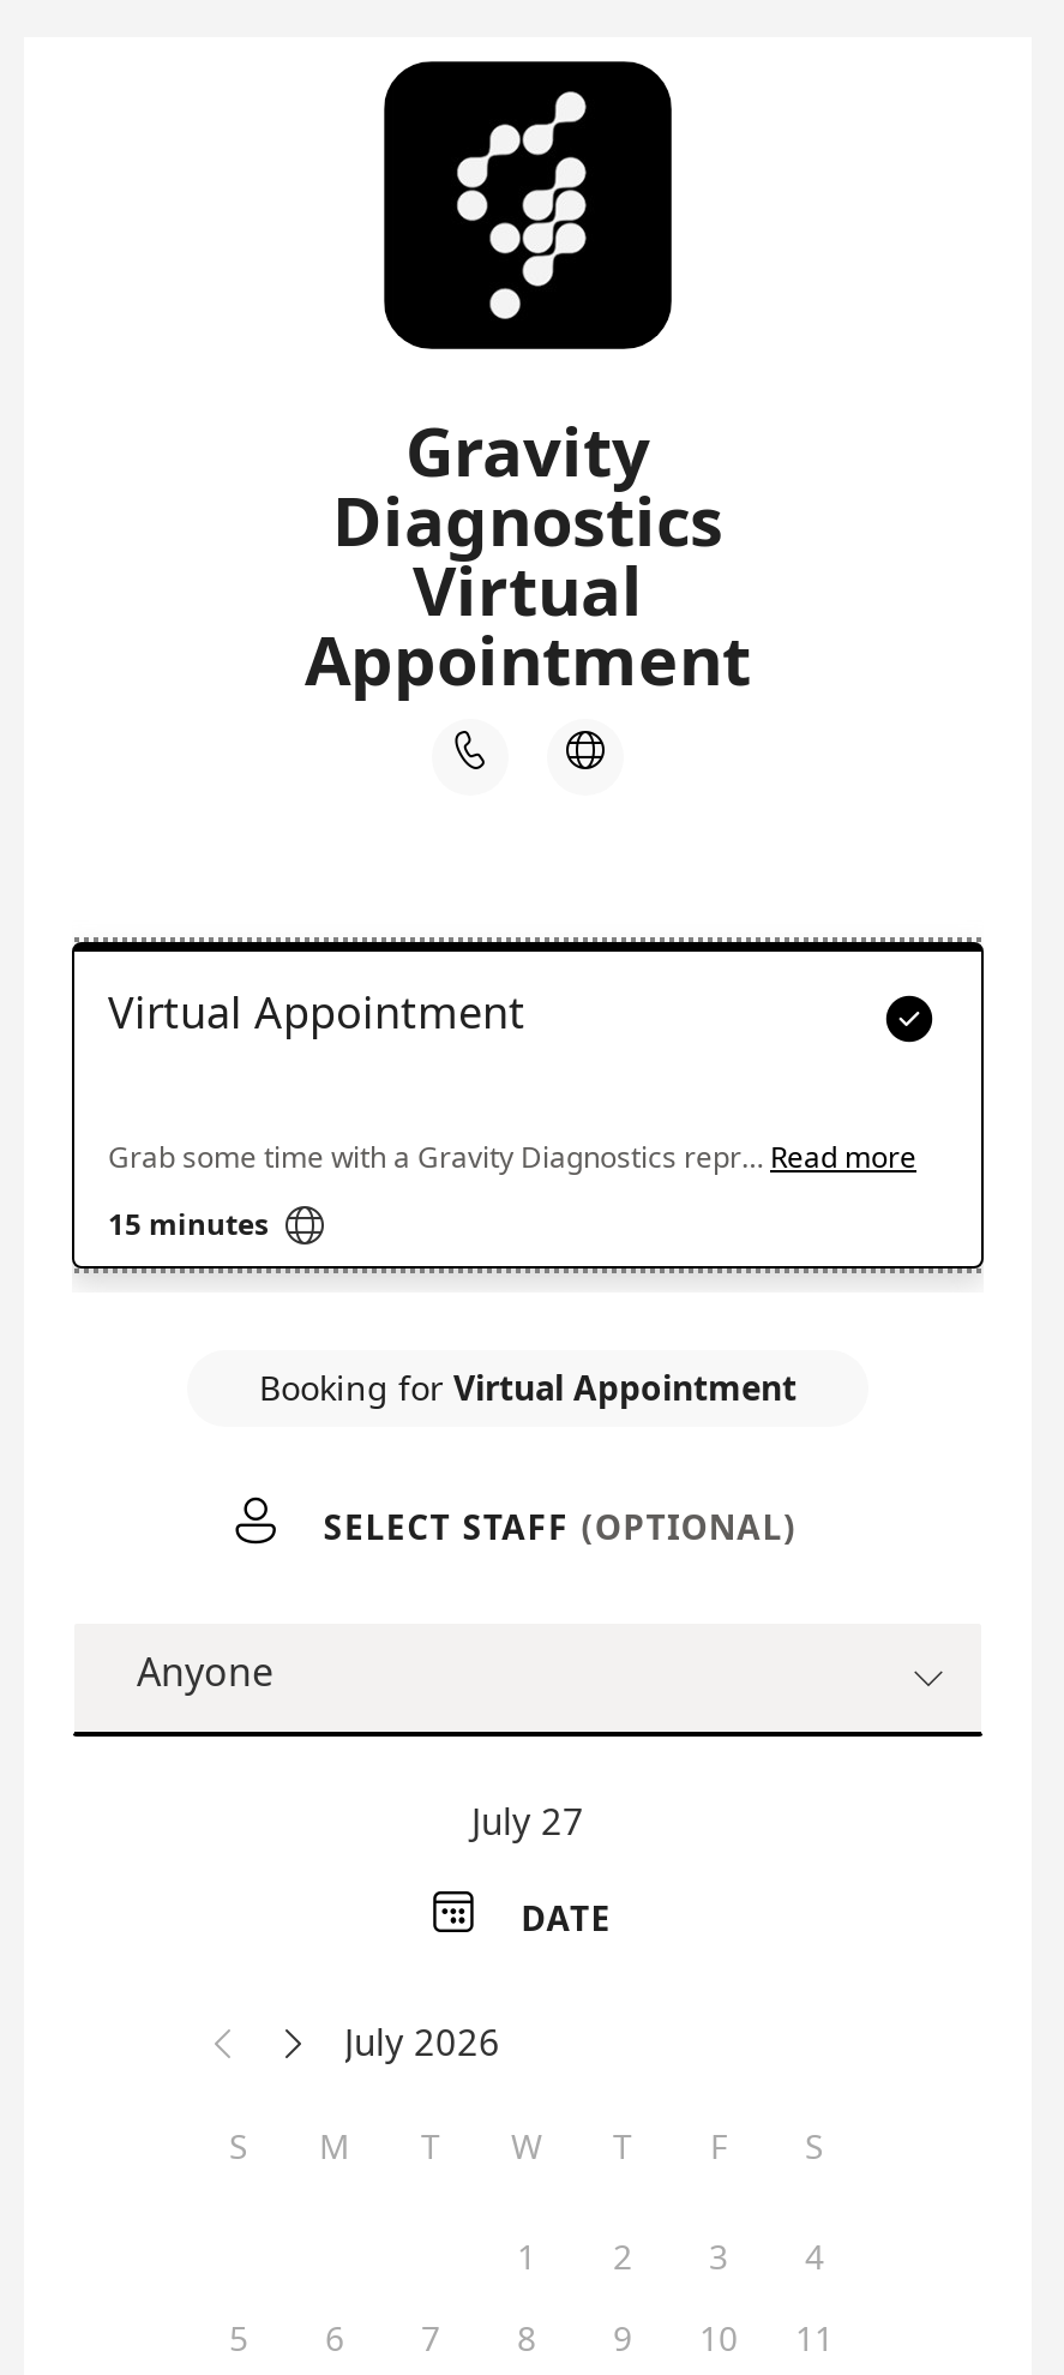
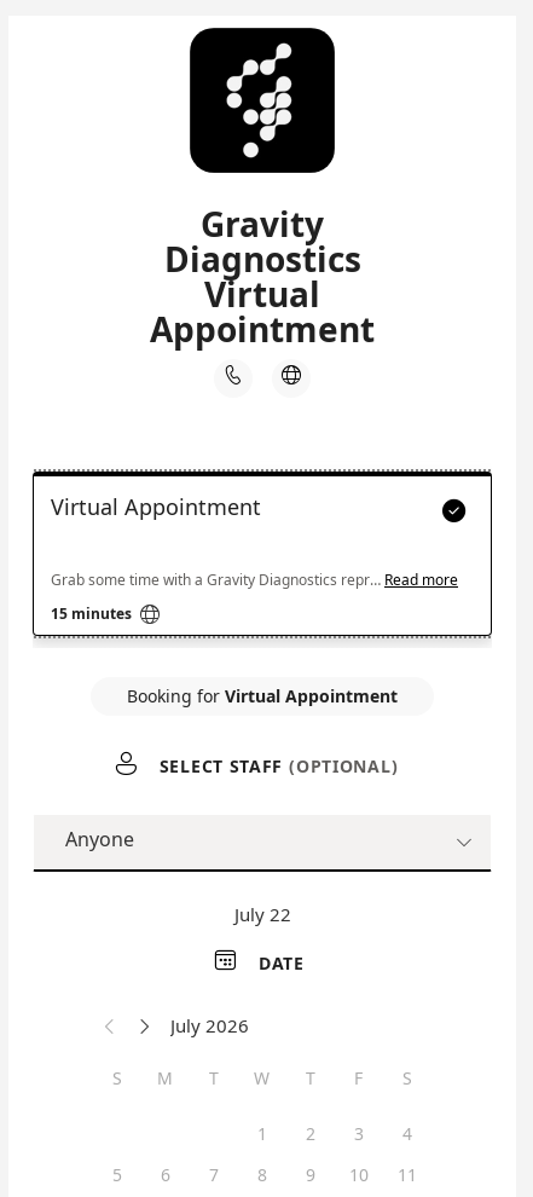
[471,1797,584,1845] July 27 -> [234,902,291,926] July 22

